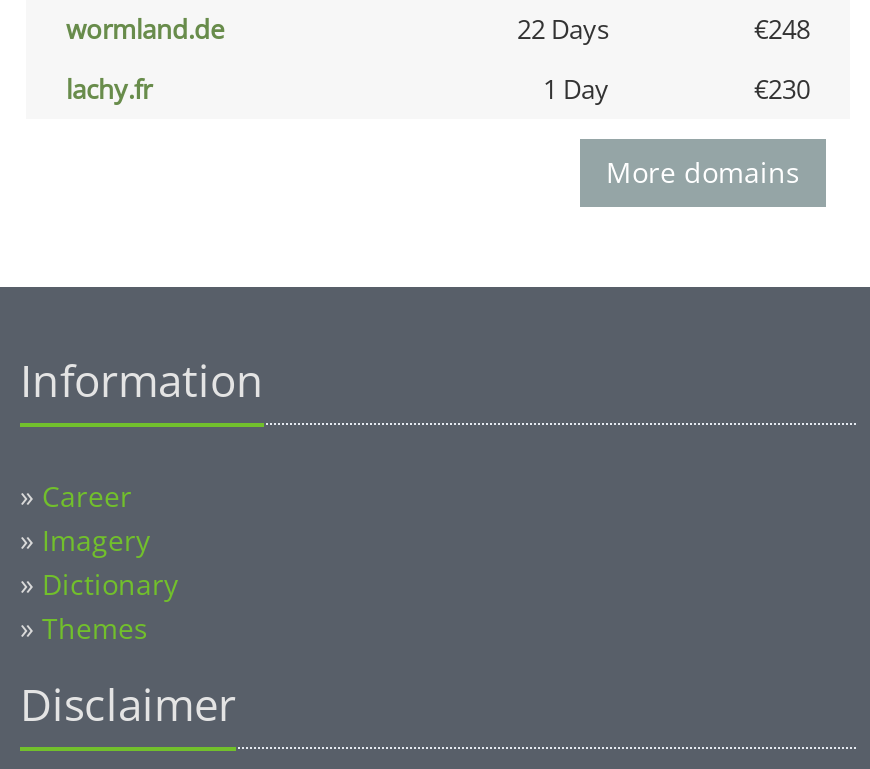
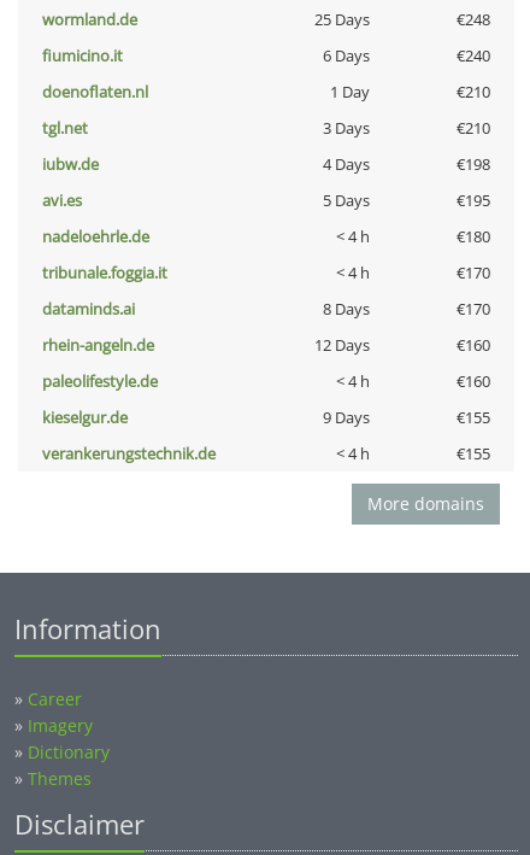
[517,11,609,47] 22 Days -> [314,8,369,30] 25 Days
[66,71,152,107] lachy.fr -> [42,45,490,103] fiumicino.it | 6 Days | €240 | doenoflaten.nl
[754,71,810,107] €230 -> [42,81,490,464] €210 | tgl.net | 3 Days | €210 | iubw.de | 4 Days | €198 | avi.es | 5 Days | €195 | nadeloehrle.de | < 4 h | €180 | tribunale.foggia.it | < 4 h | €170 | dataminds.ai | 8 Days | €170 | rhein-angeln.de | 12 Days | €160 | paleolifestyle.de | < 4 h | €160 | kieselgur.de | 9 Days | €155 | verankerungstechnik.de | < 4 h | €155

